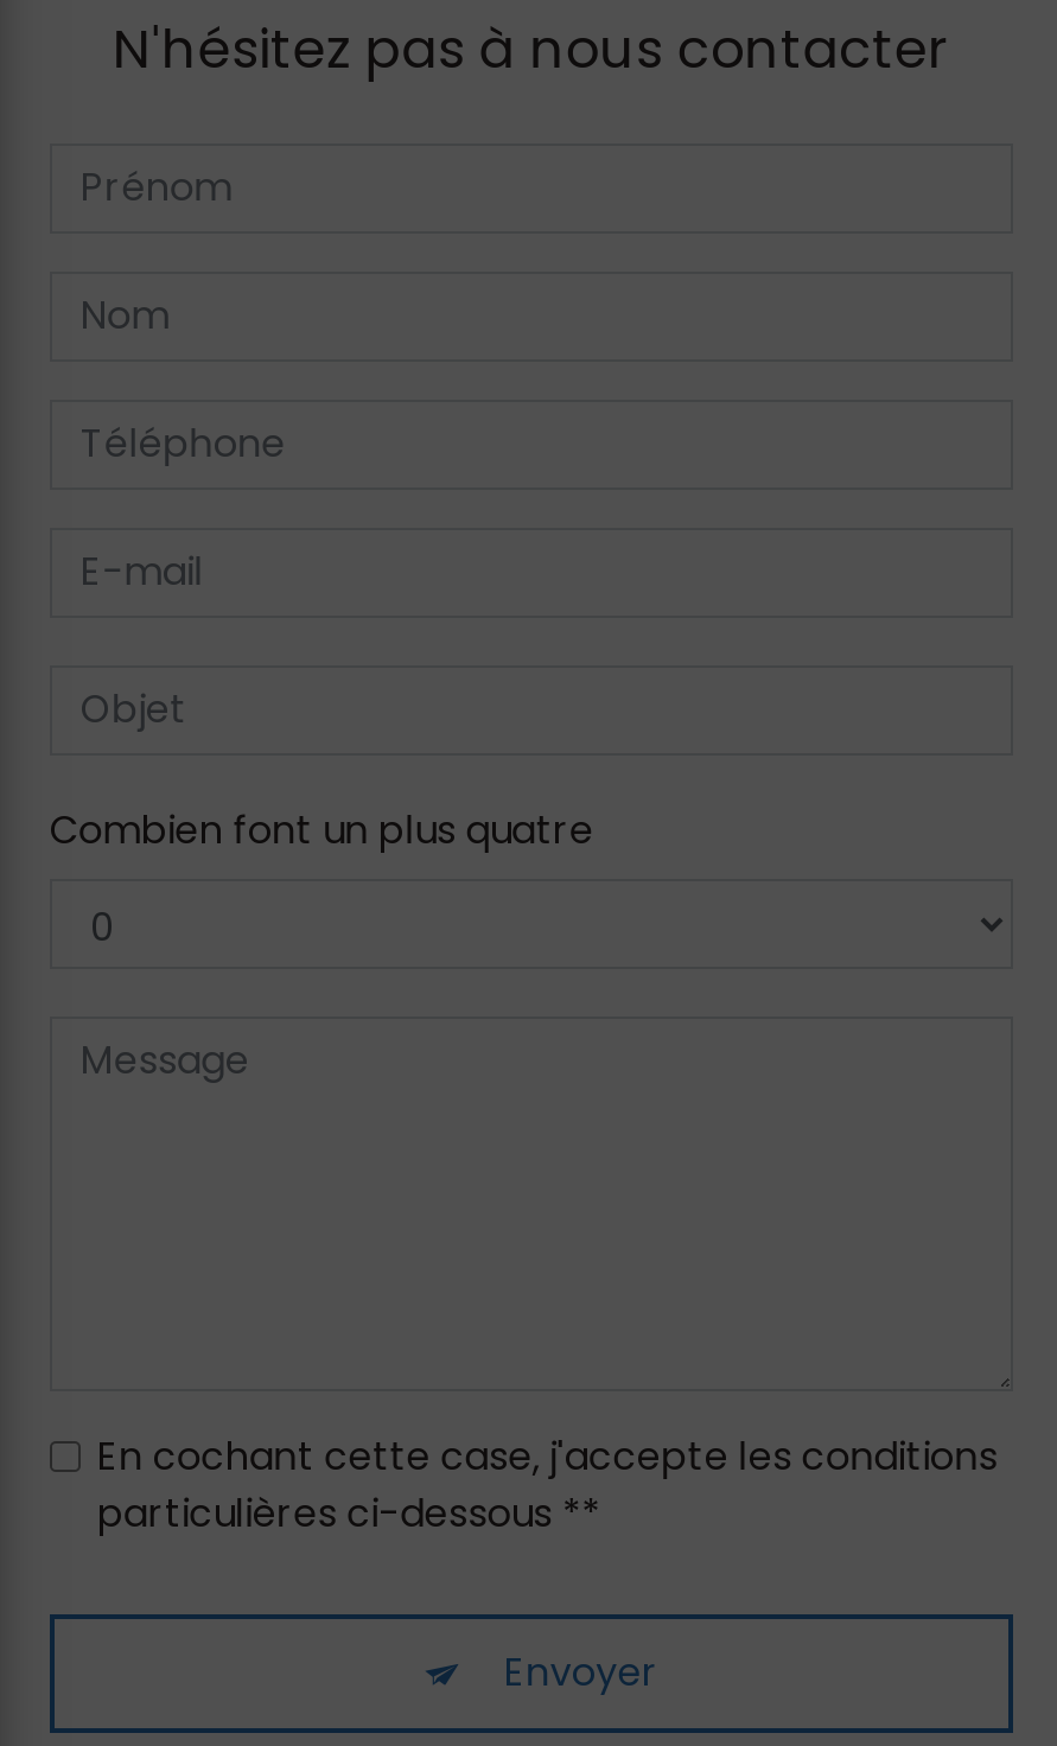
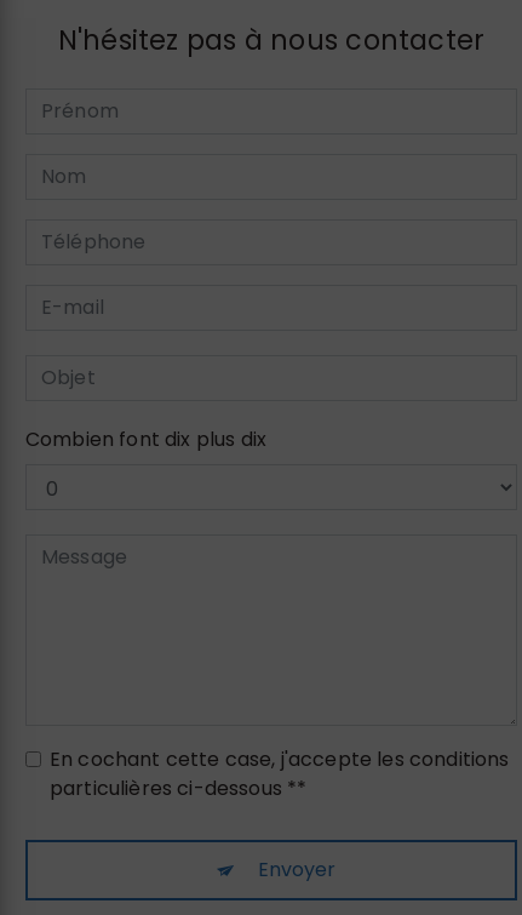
[50,803,594,857] Combien font un plus quatre -> [25,425,266,453] Combien font dix plus dix

